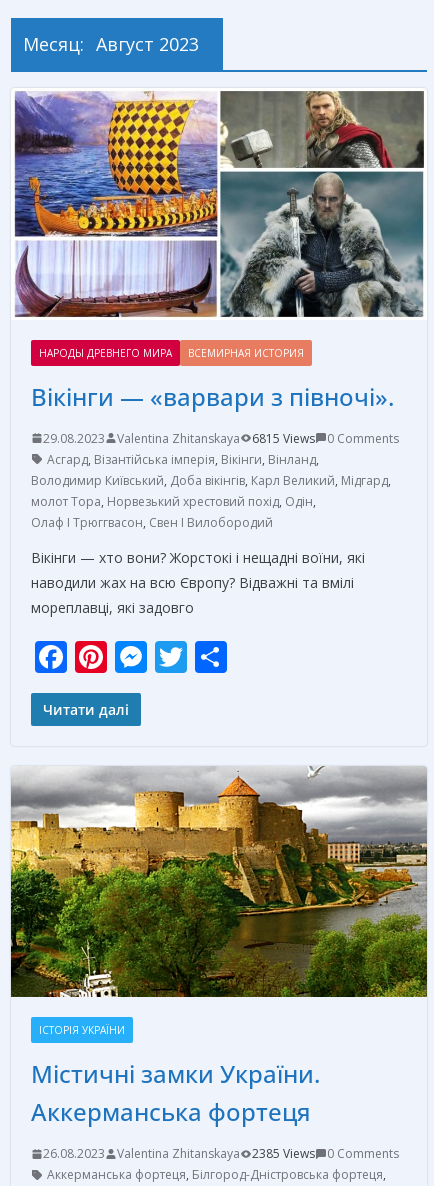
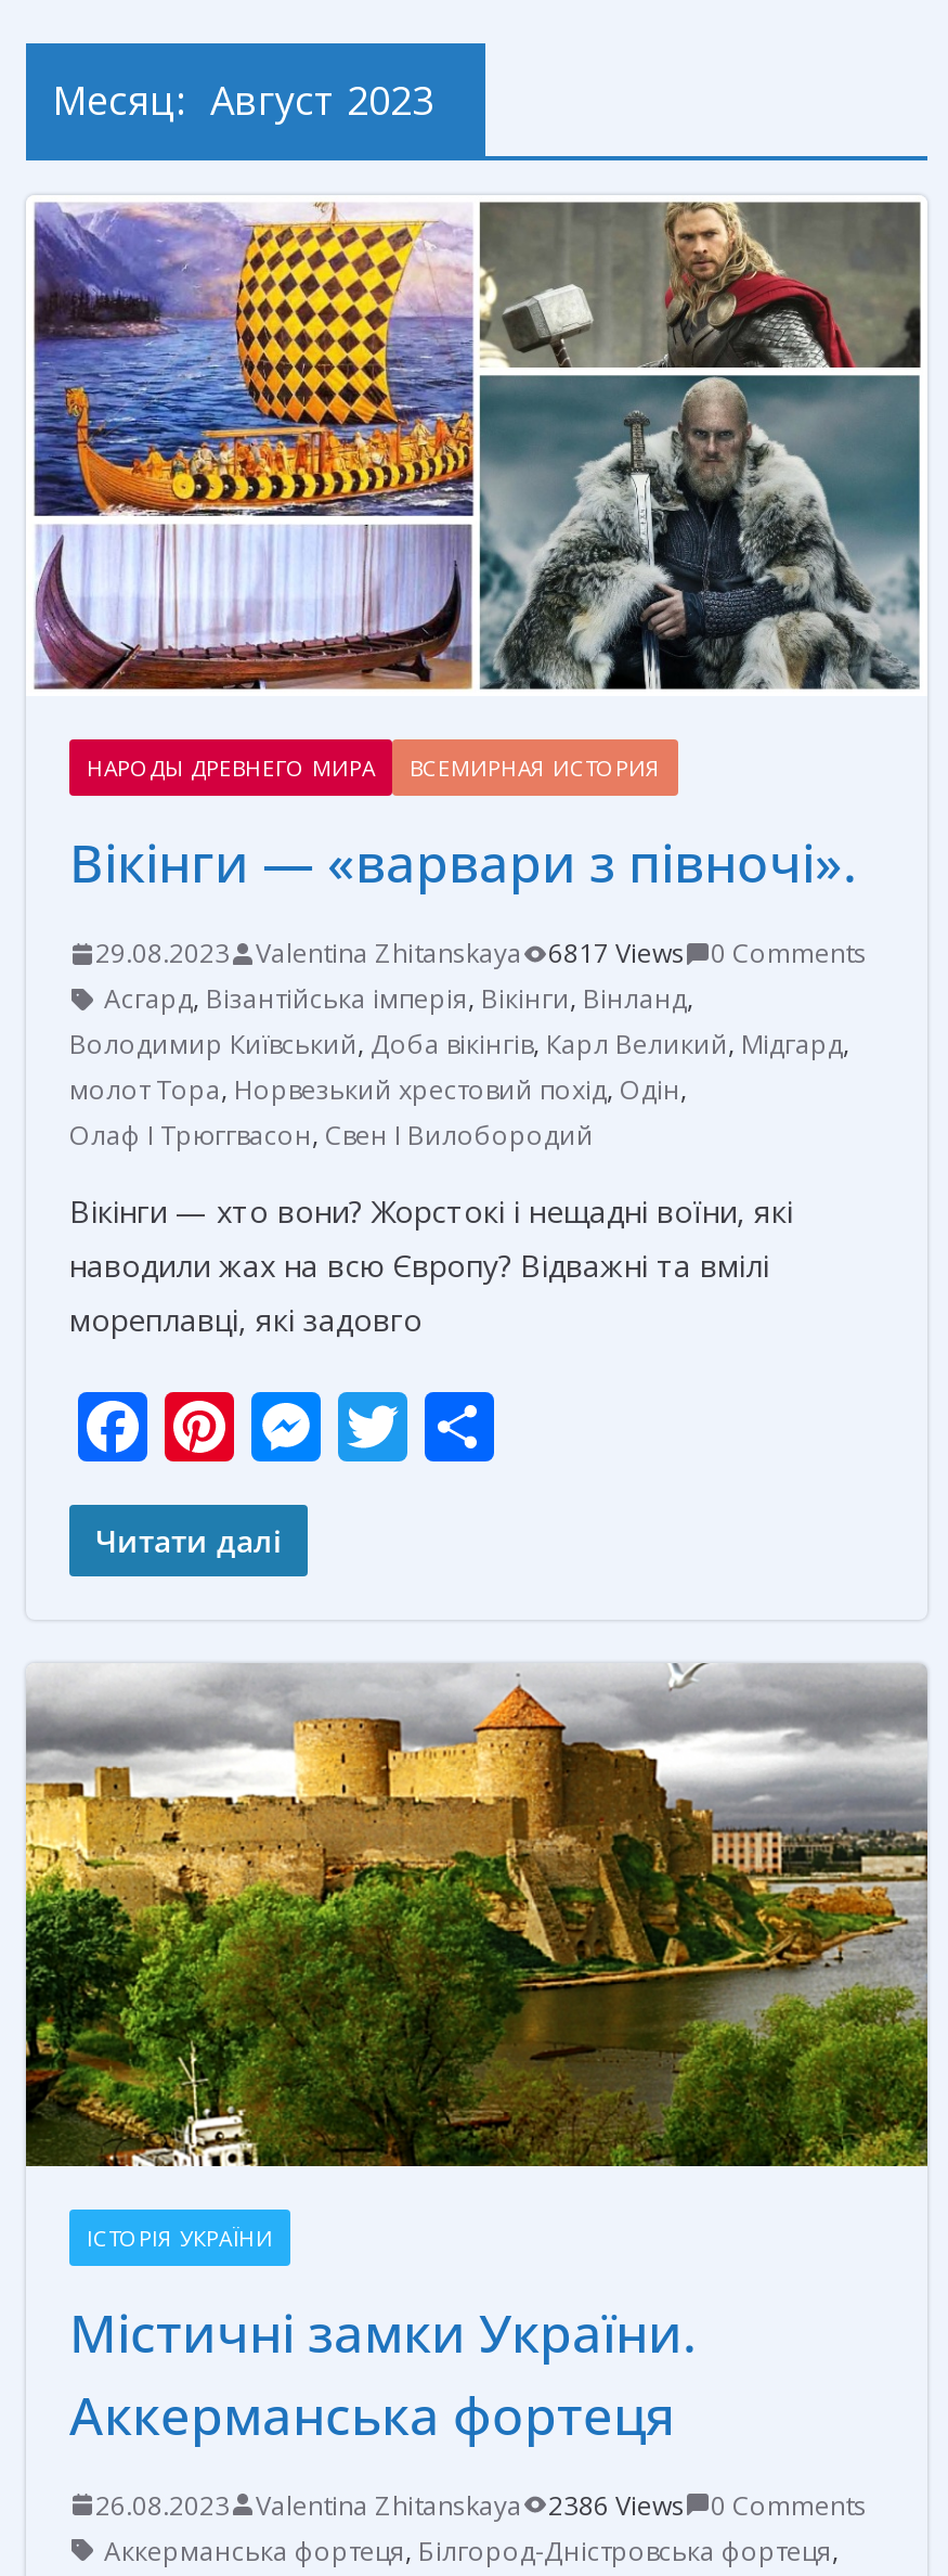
[43,430,399,447] 29.08.2023 Valentina Zhitanskaya 6815 Views 0 Comments -> [95,936,867,973] 29.08.2023 Valentina Zhitanskaya 6817 Views 0 Comments
[43,1145,399,1162] 26.08.2023 Valentina Zhitanskaya 2385 Views 0 Comments -> [95,2487,867,2524] 26.08.2023 Valentina Zhitanskaya 2386 Views 0 Comments

